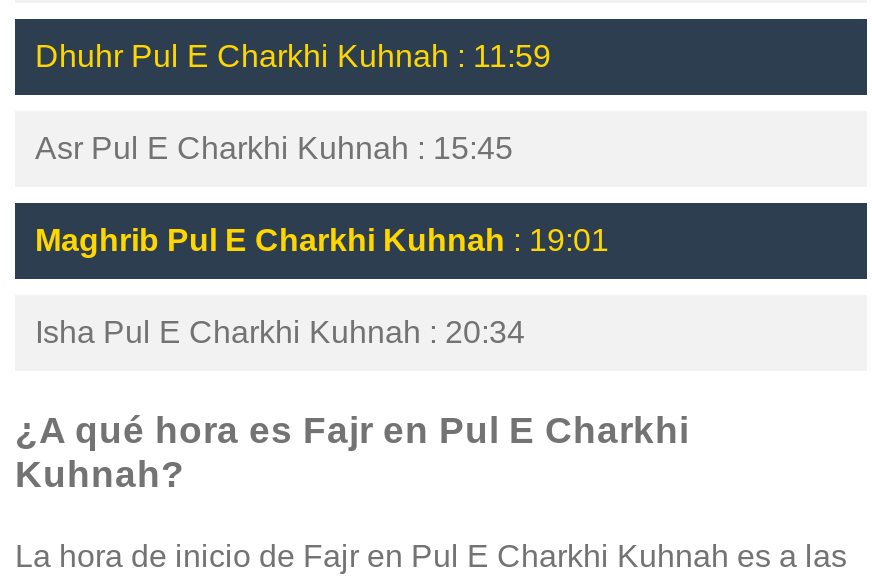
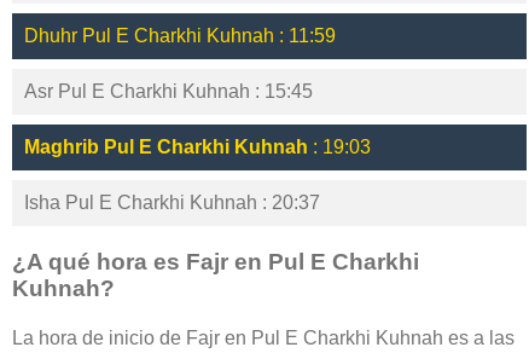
[35,223,609,257] Maghrib Pul E Charkhi Kuhnah: 19:01 -> [24,136,371,157] Maghrib Pul E Charkhi Kuhnah: 19:03
[35,315,525,349] Isha Pul E Charkhi Kuhnah : 20:34 -> [24,192,320,213] Isha Pul E Charkhi Kuhnah : 20:37

